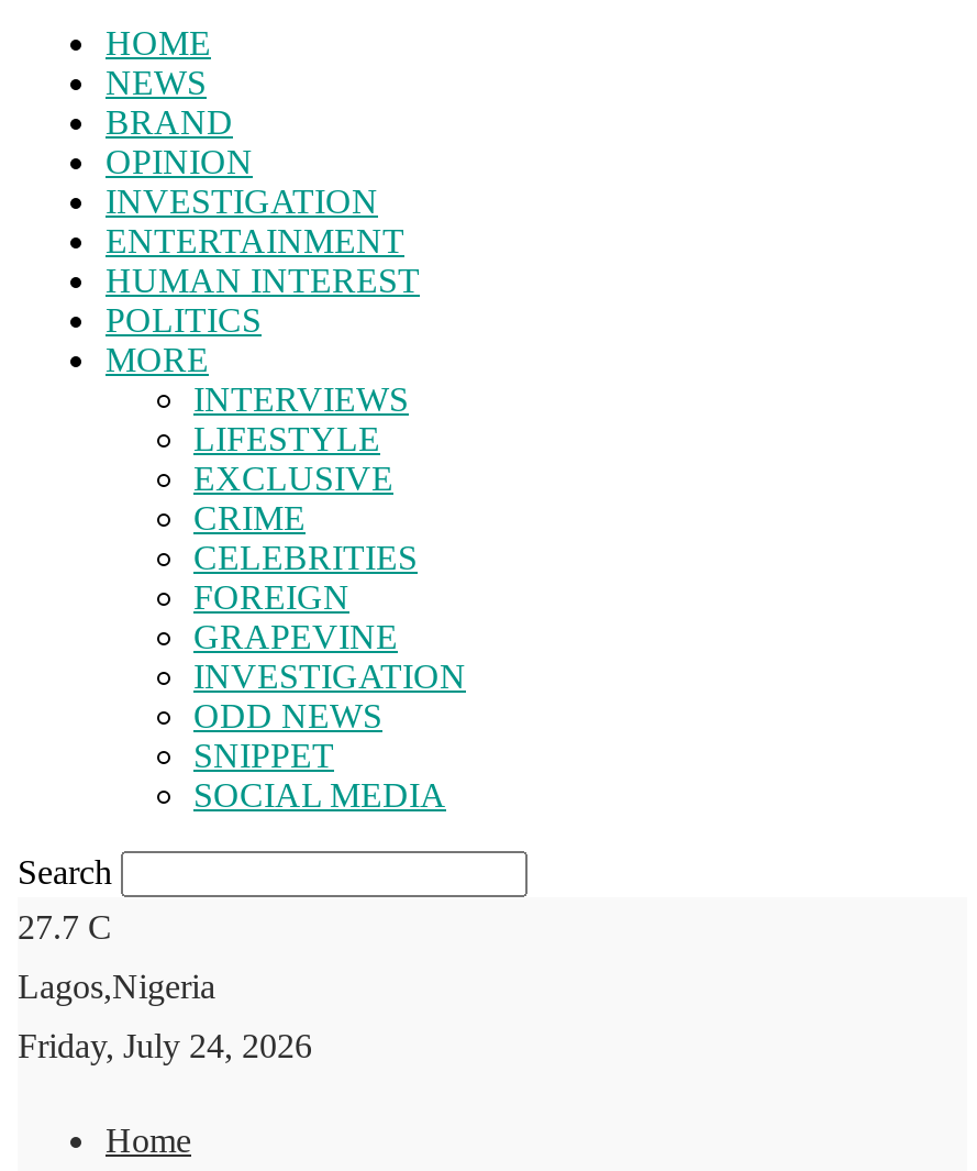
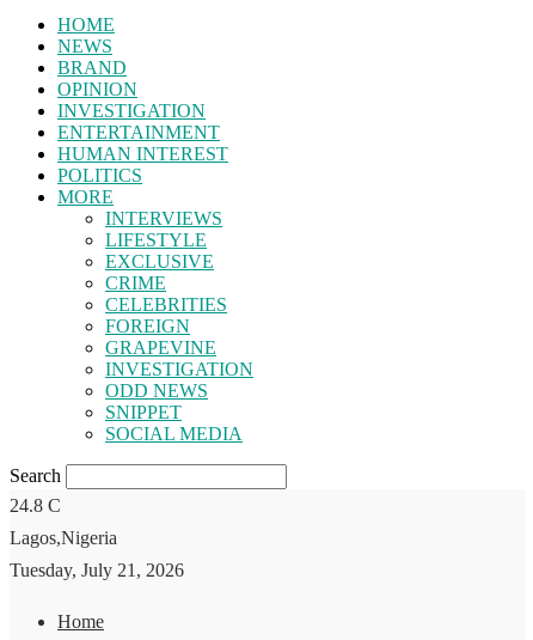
[18,908,112,946] 27.7 C -> [10,495,61,516] 24.8 C
[18,1027,312,1064] Friday, July 24, 2026 -> [10,560,184,580] Tuesday, July 21, 2026

